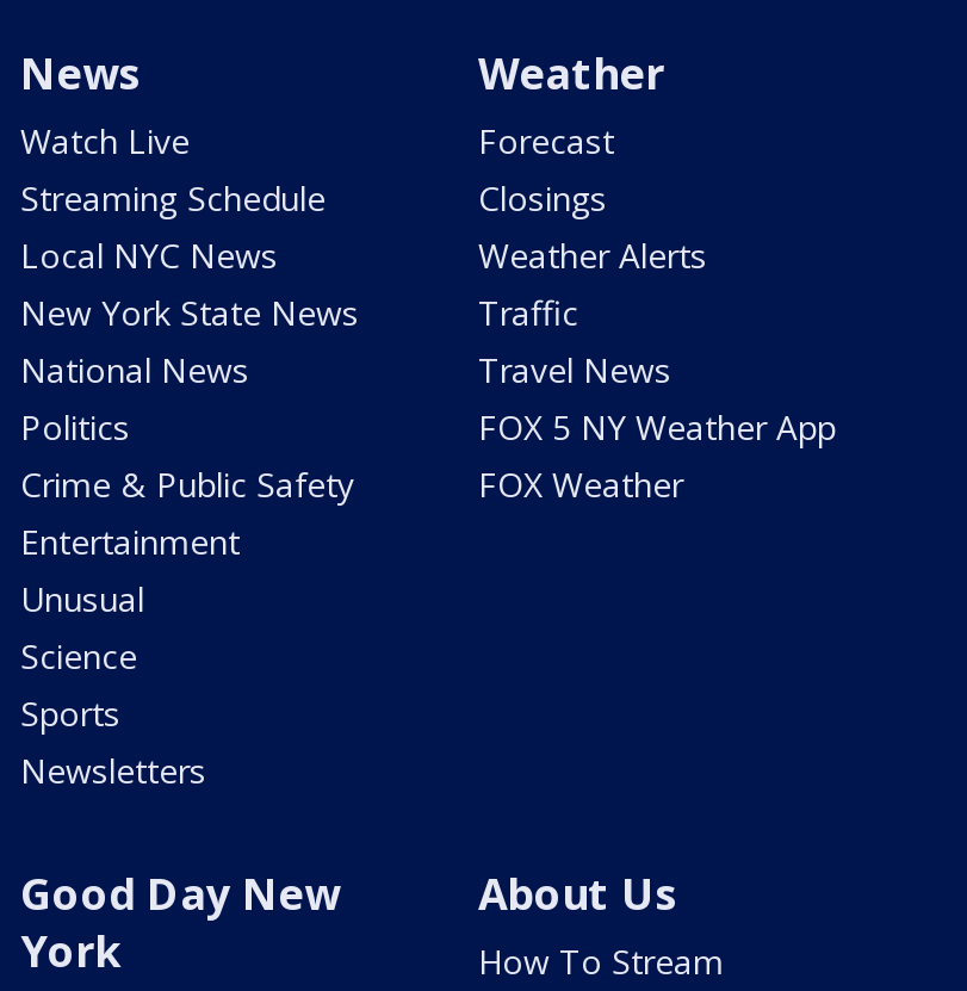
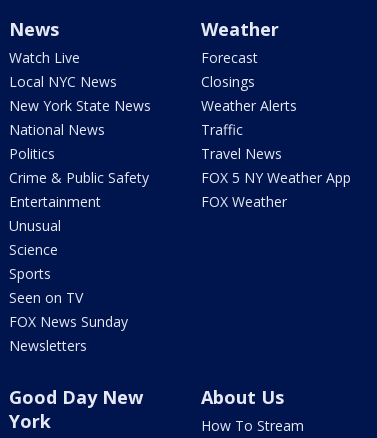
[20,176,326,221] Streaming Schedule -> none
moved [20,233,359,736] -> [9,72,151,283]: Local NYC News | New York State News | National News | ... | Science | Sports
none -> [9,288,128,331] Seen on TV | FOX News Sunday

